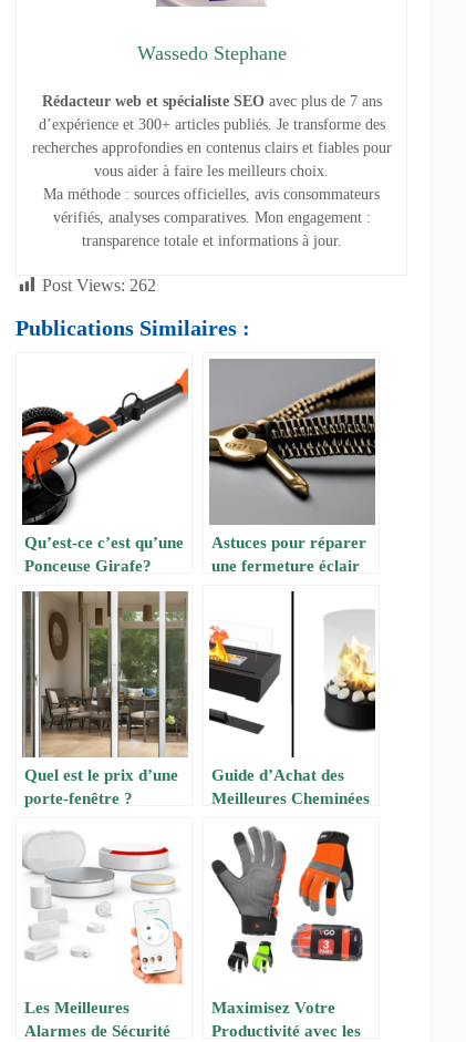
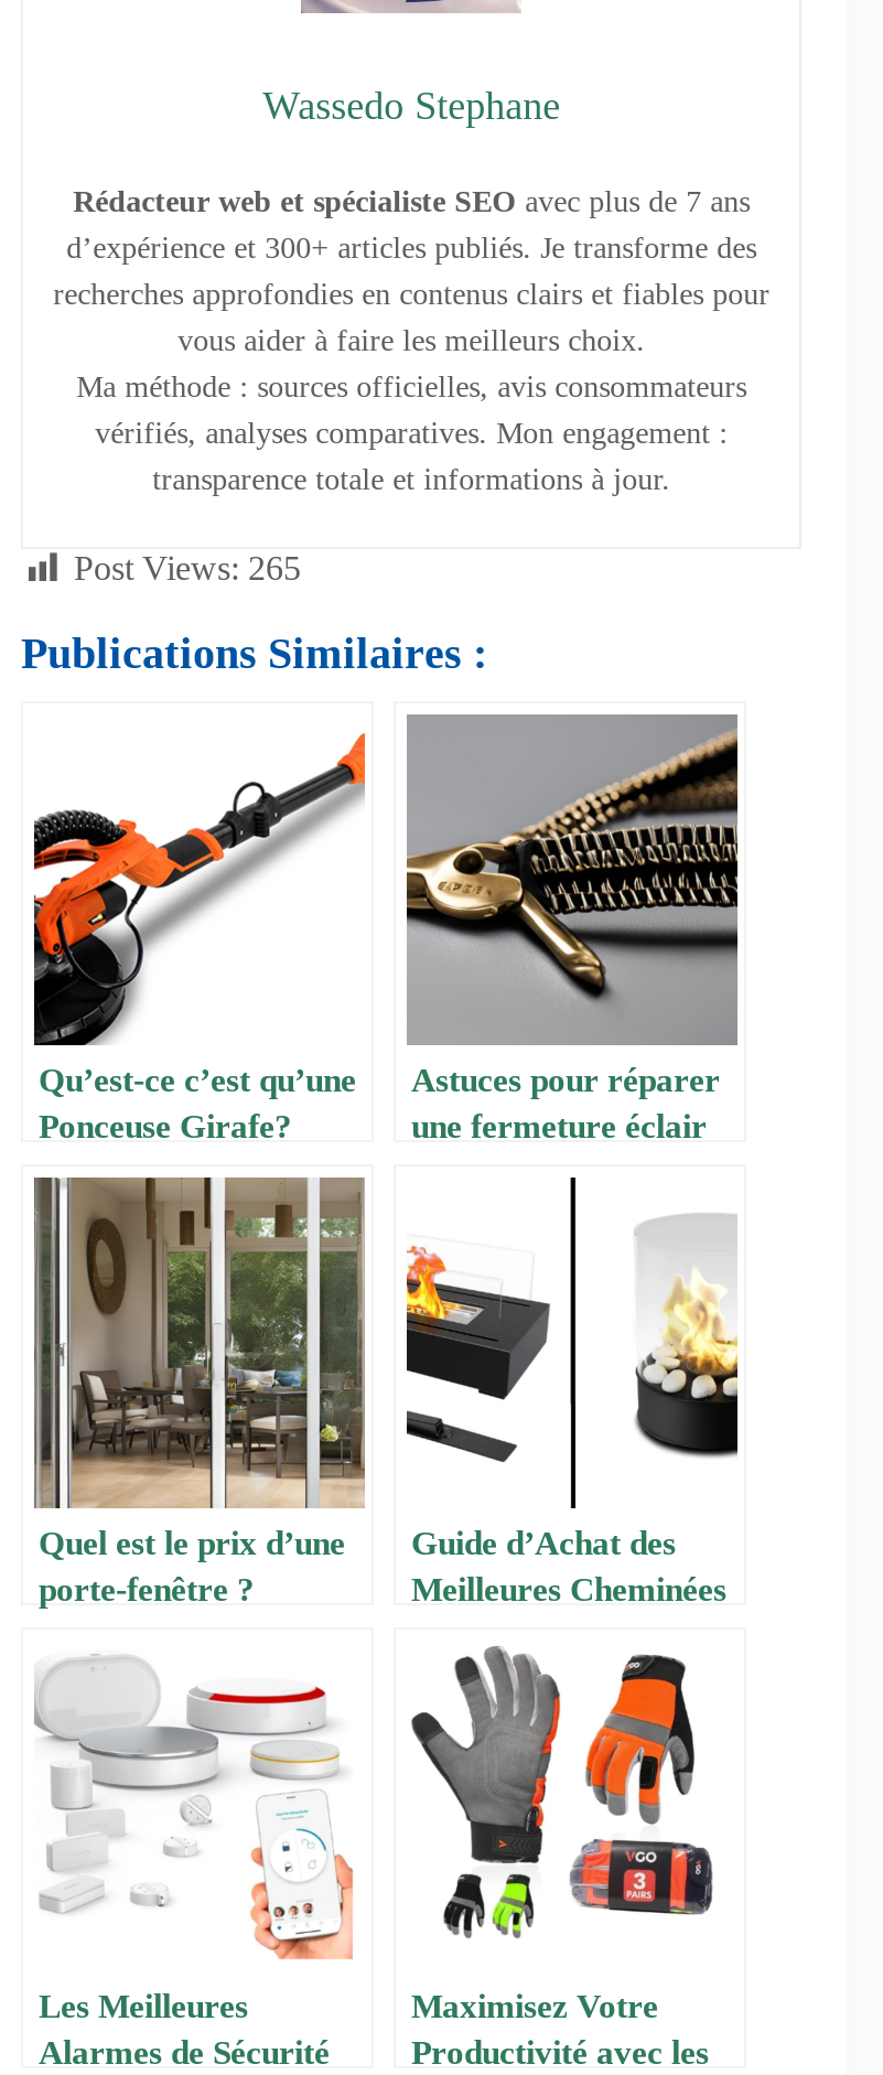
[42,275,156,294] Post Views: 262 -> [74,548,301,586] Post Views: 265

